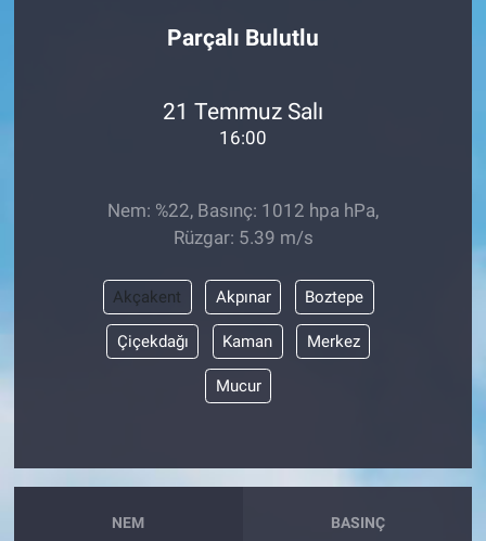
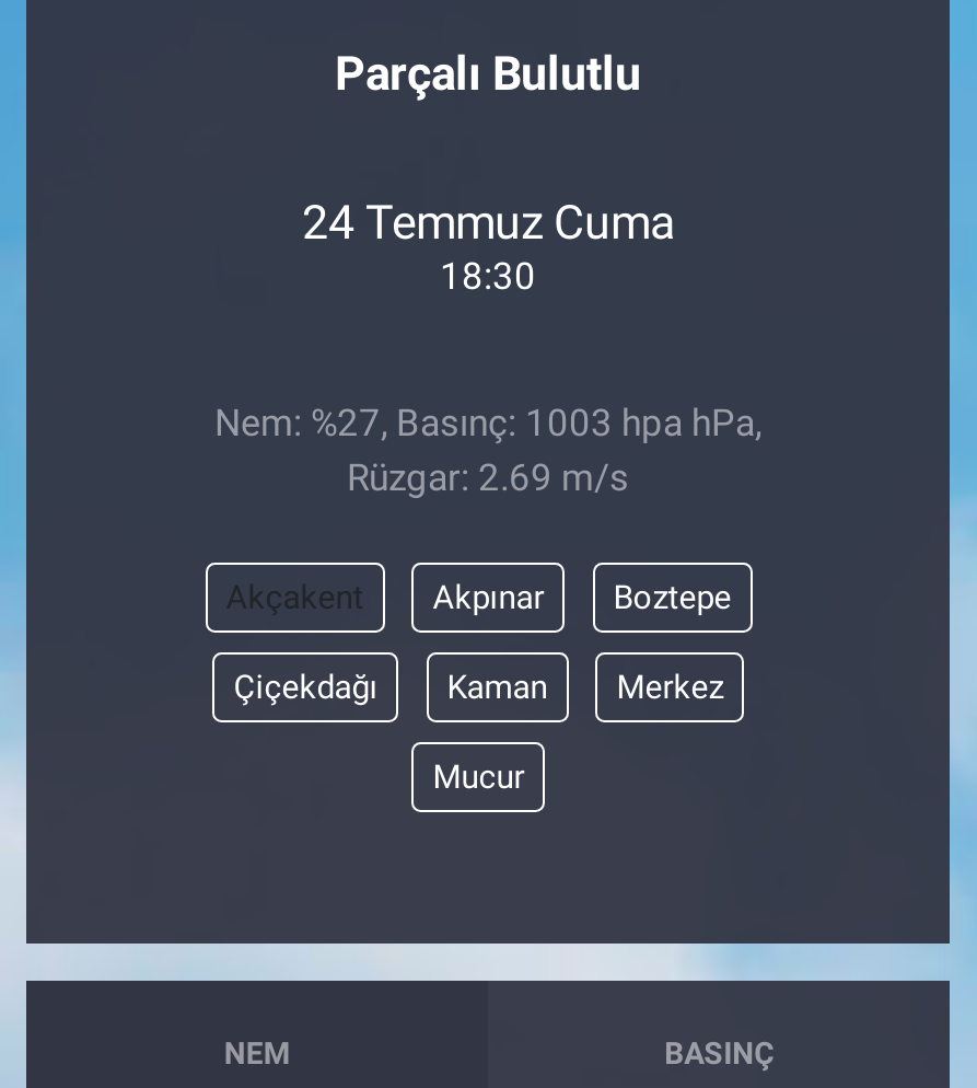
[163,97,323,124] 21 Temmuz Salı -> [302,194,674,249] 24 Temmuz Cuma
[219,126,267,148] 16:00 -> [440,253,536,297] 18:30
[107,200,379,221] Nem: %22, Basınç: 1012 hpa hPa, -> [214,401,761,445] Nem: %27, Basınç: 1003 hpa hPa,
[173,227,313,248] Rüzgar: 5.39 m/s -> [347,456,629,499] Rüzgar: 2.69 m/s

